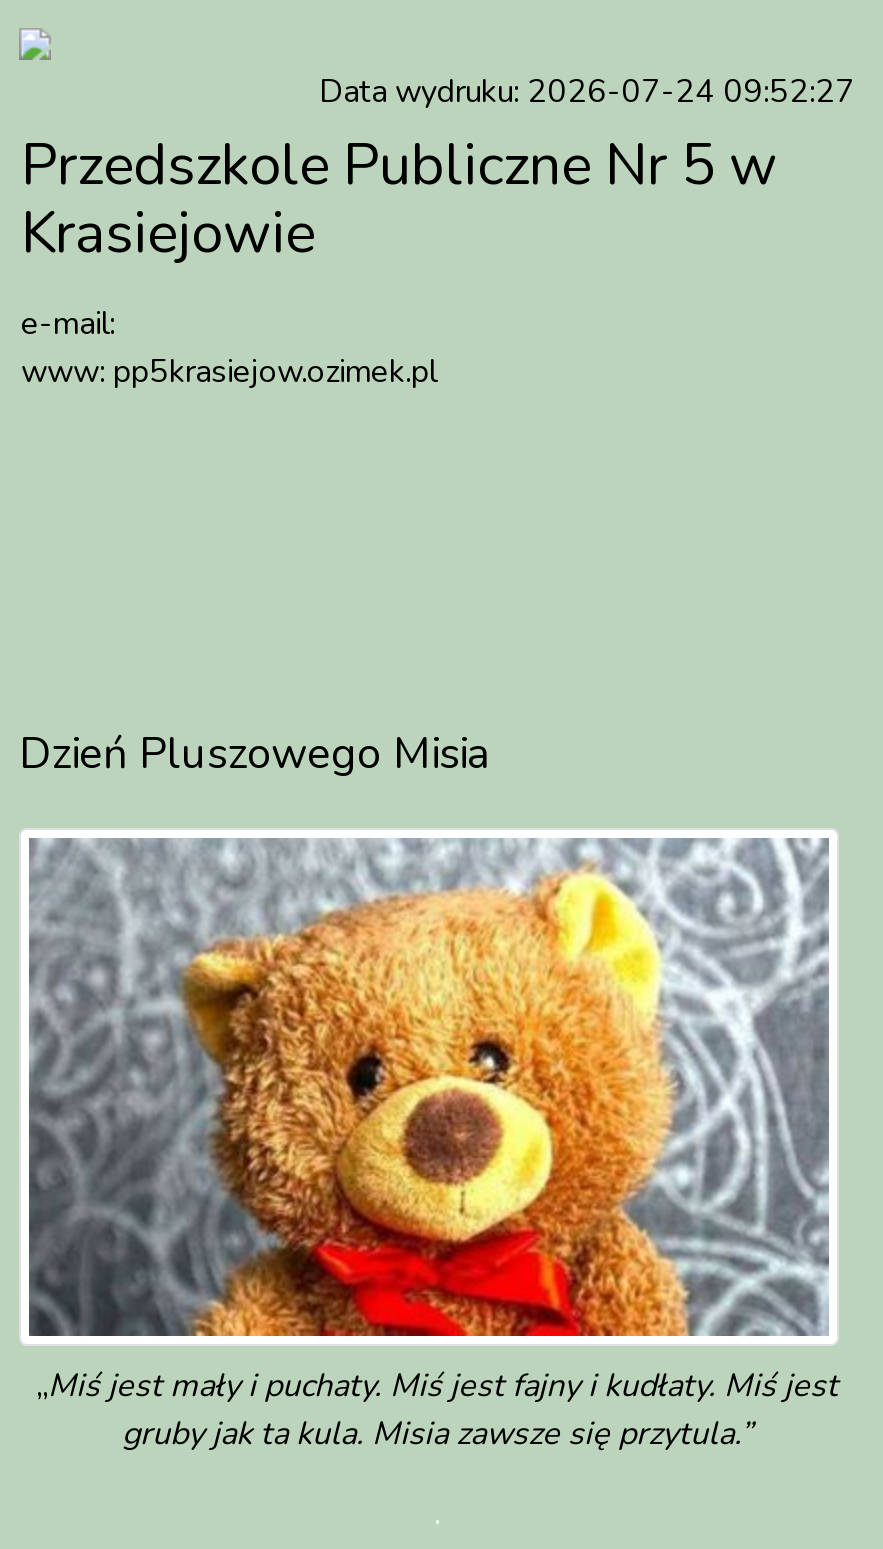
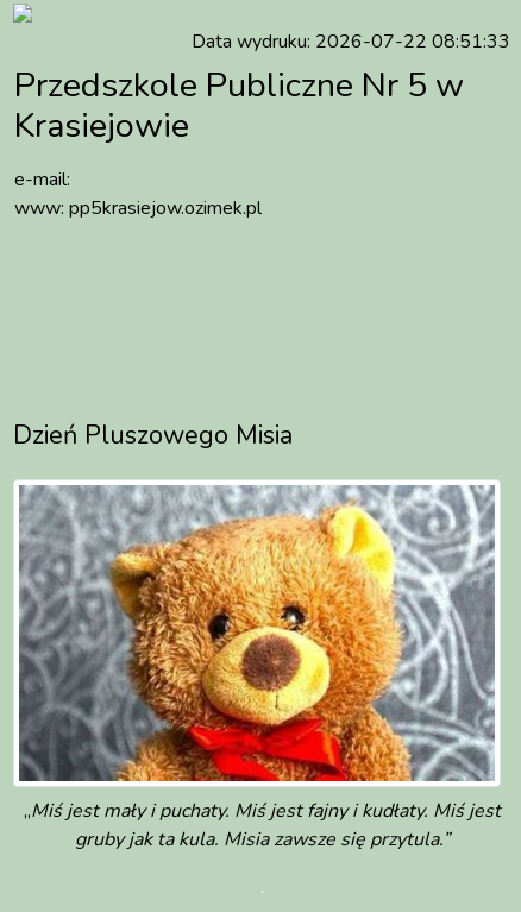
[319,70,855,114] Data wydruku: 2026-07-24 09:52:27 -> [192,29,510,55] Data wydruku: 2026-07-22 08:51:33

